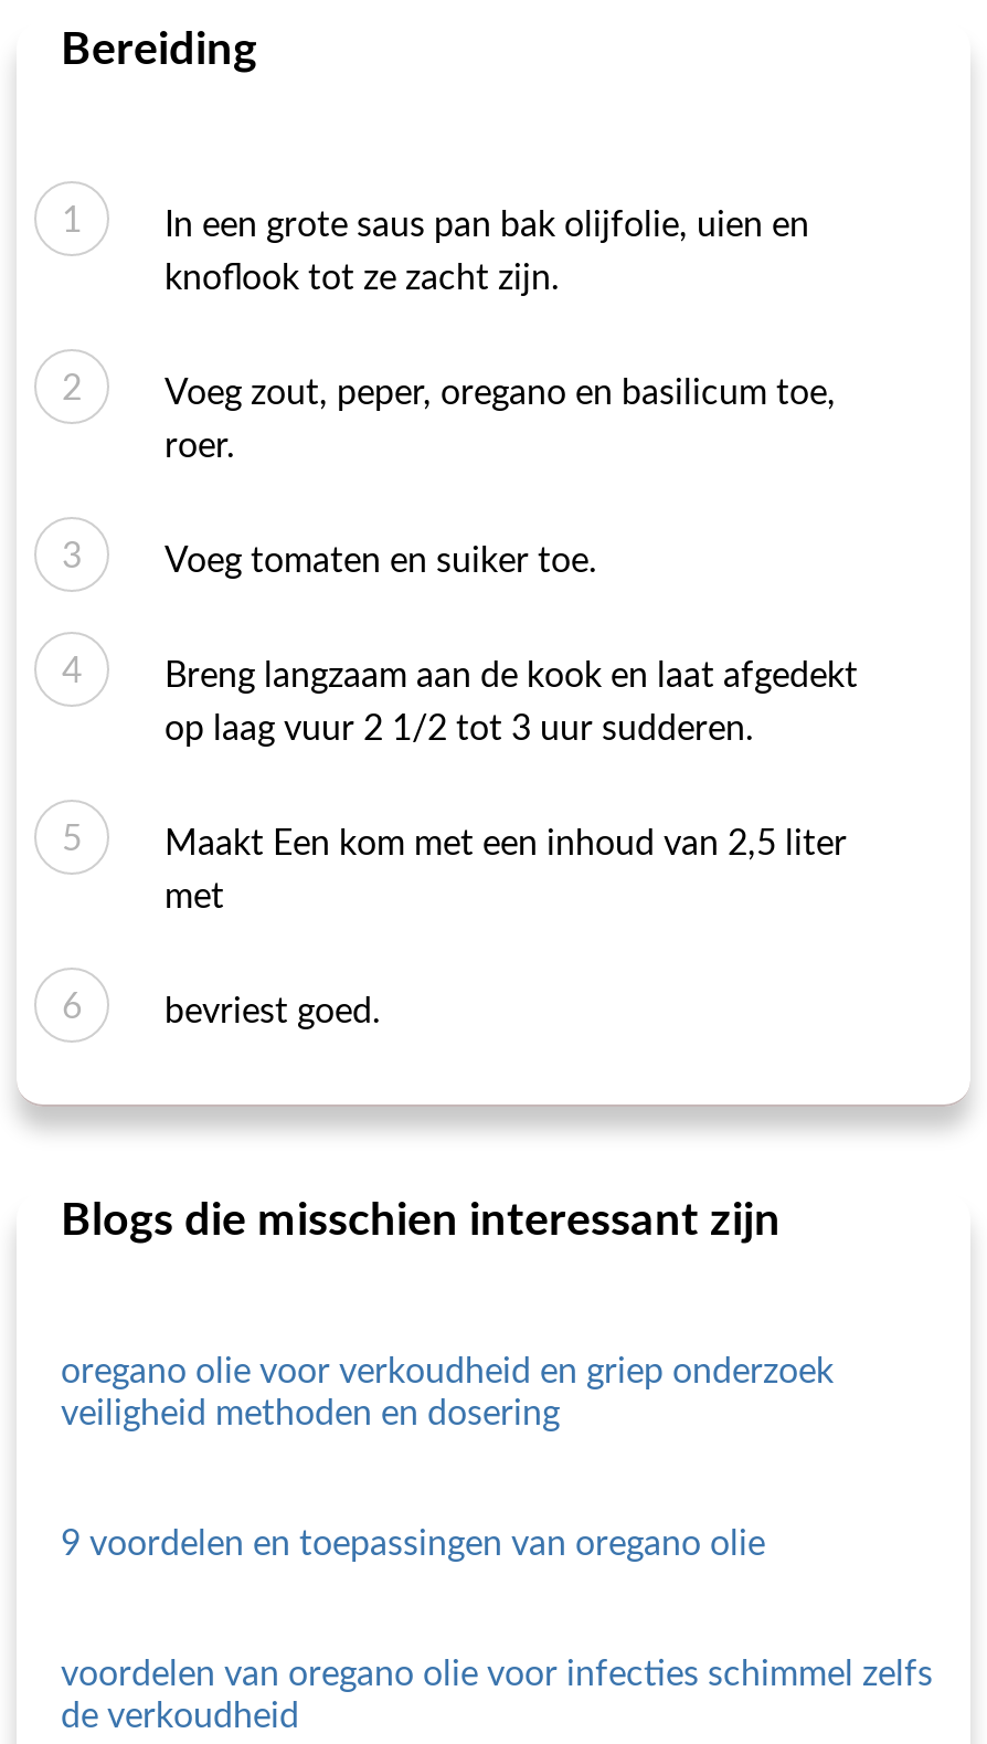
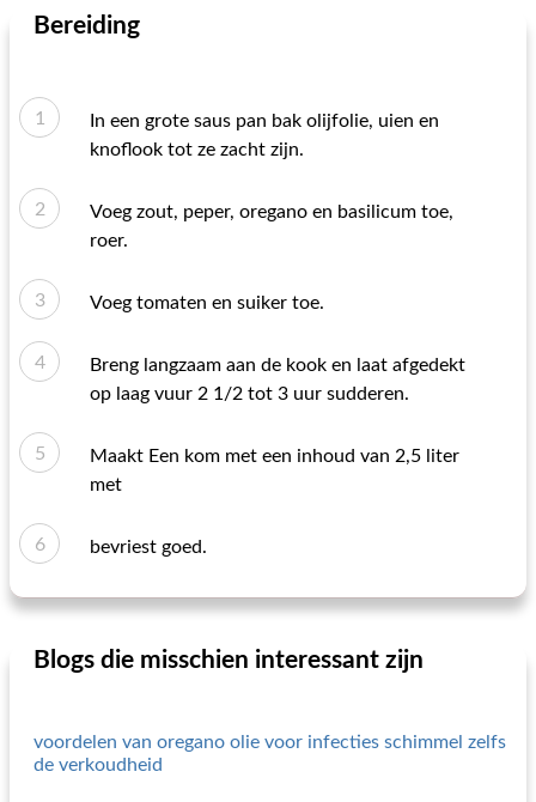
[61,1354,834,1431] oregano olie voor verkoudheid en griep onderzoek | veiligheid methoden en dosering -> none
[61,1526,765,1562] 9 voordelen en toepassingen van oregano olie -> none

